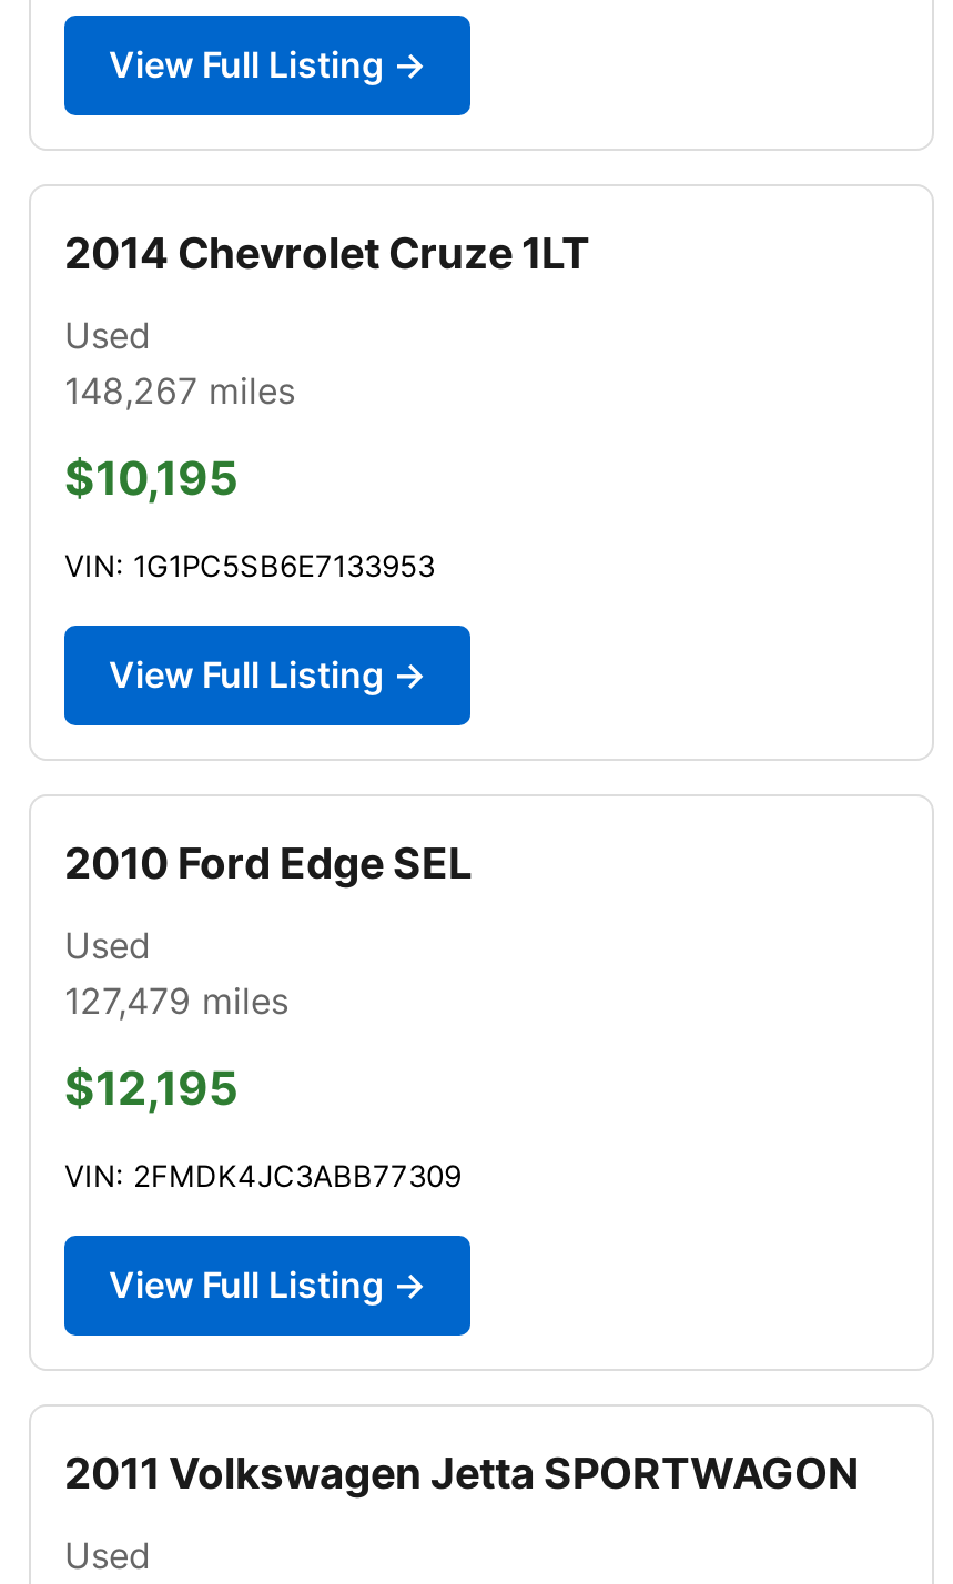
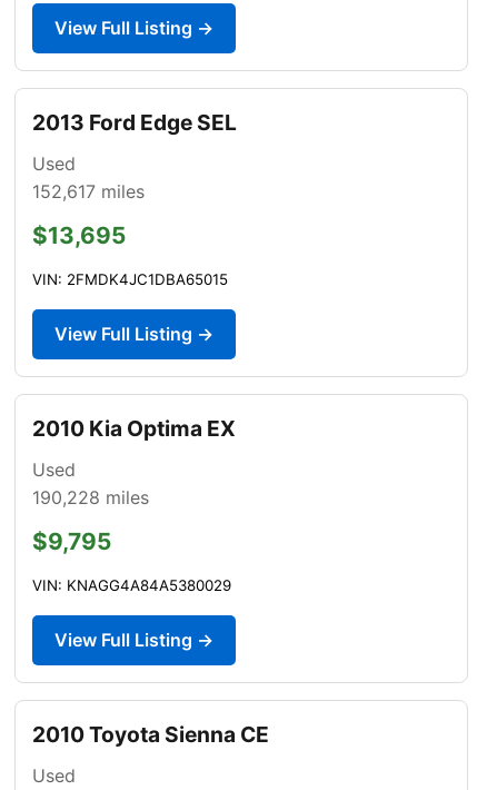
[64,226,590,279] 2014 Chevrolet Cruze 1LT -> [32,109,237,136] 2013 Ford Edge SEL
[64,368,295,412] 148,267 miles -> [32,180,145,202] 152,617 miles
[64,450,237,506] $10,195 -> [32,221,126,249] $13,695
[64,548,435,583] VIN: 1G1PC5SB6E7133953 -> [32,270,228,288] VIN: 2FMDK4JC1DBA65015
[64,836,473,889] 2010 Ford Edge SEL -> [32,415,236,442] 2010 Kia Optima EX
[64,978,288,1023] 127,479 miles -> [32,486,149,508] 190,228 miles
[64,1060,237,1116] $12,195 -> [32,527,111,555] $9,795
[64,1158,462,1193] VIN: 2FMDK4JC3ABB77309 -> [32,576,231,594] VIN: KNAGG4A84A5380029
[64,1446,859,1499] 2011 Volkswagen Jetta SPORTWAGON -> [32,721,269,748] 2010 Toyota Sienna CE

